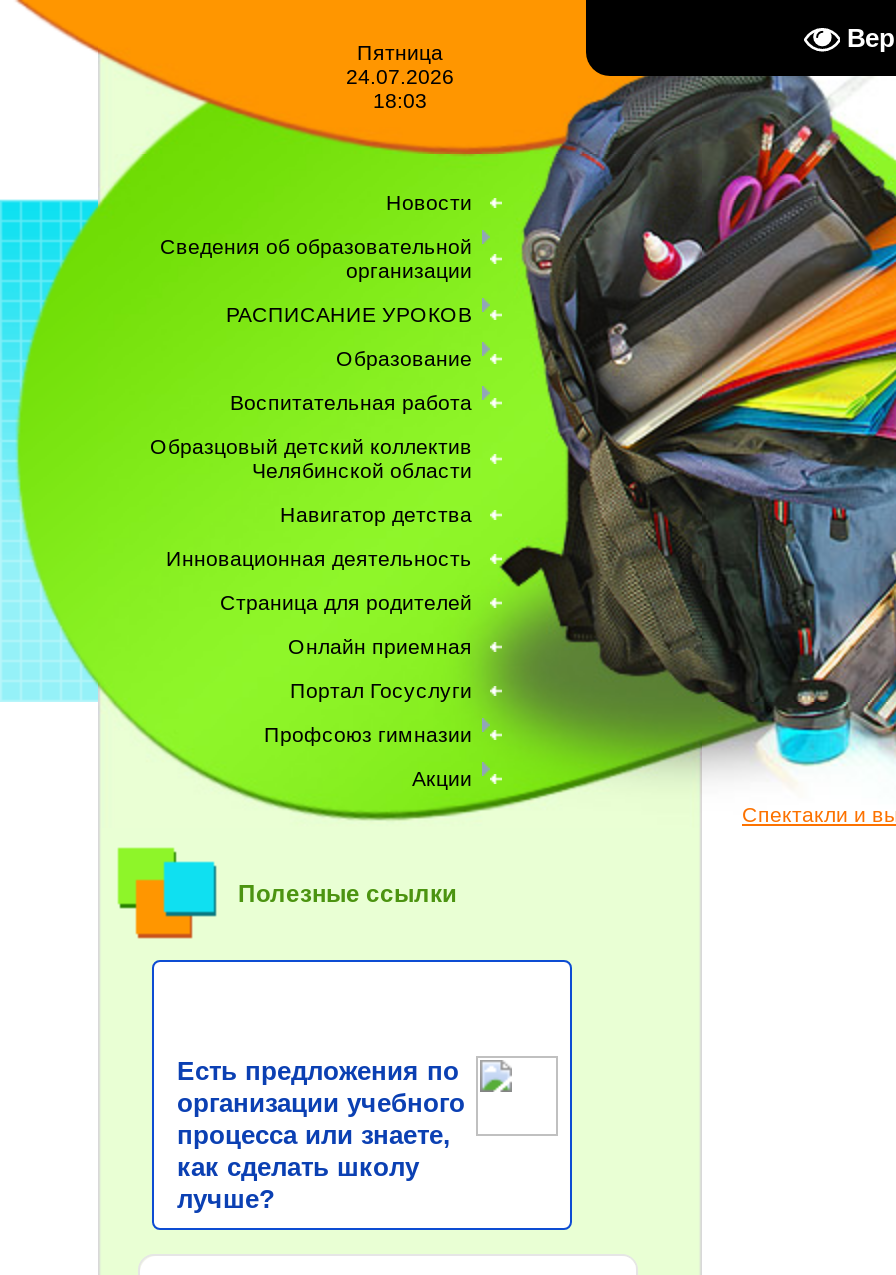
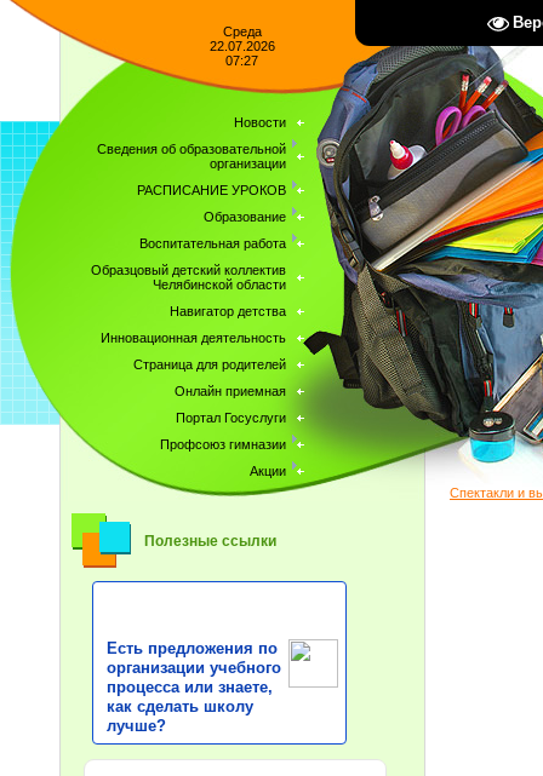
[346,40,454,112] Пятница | 24.07.2026 | 18:03 -> [210,24,275,68] Среда | 22.07.2026 | 07:27

